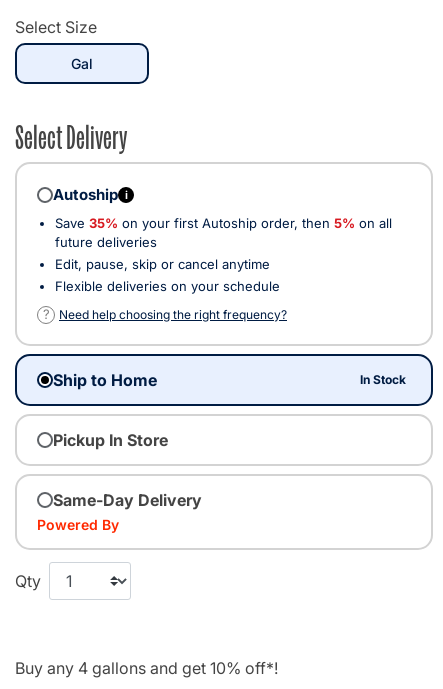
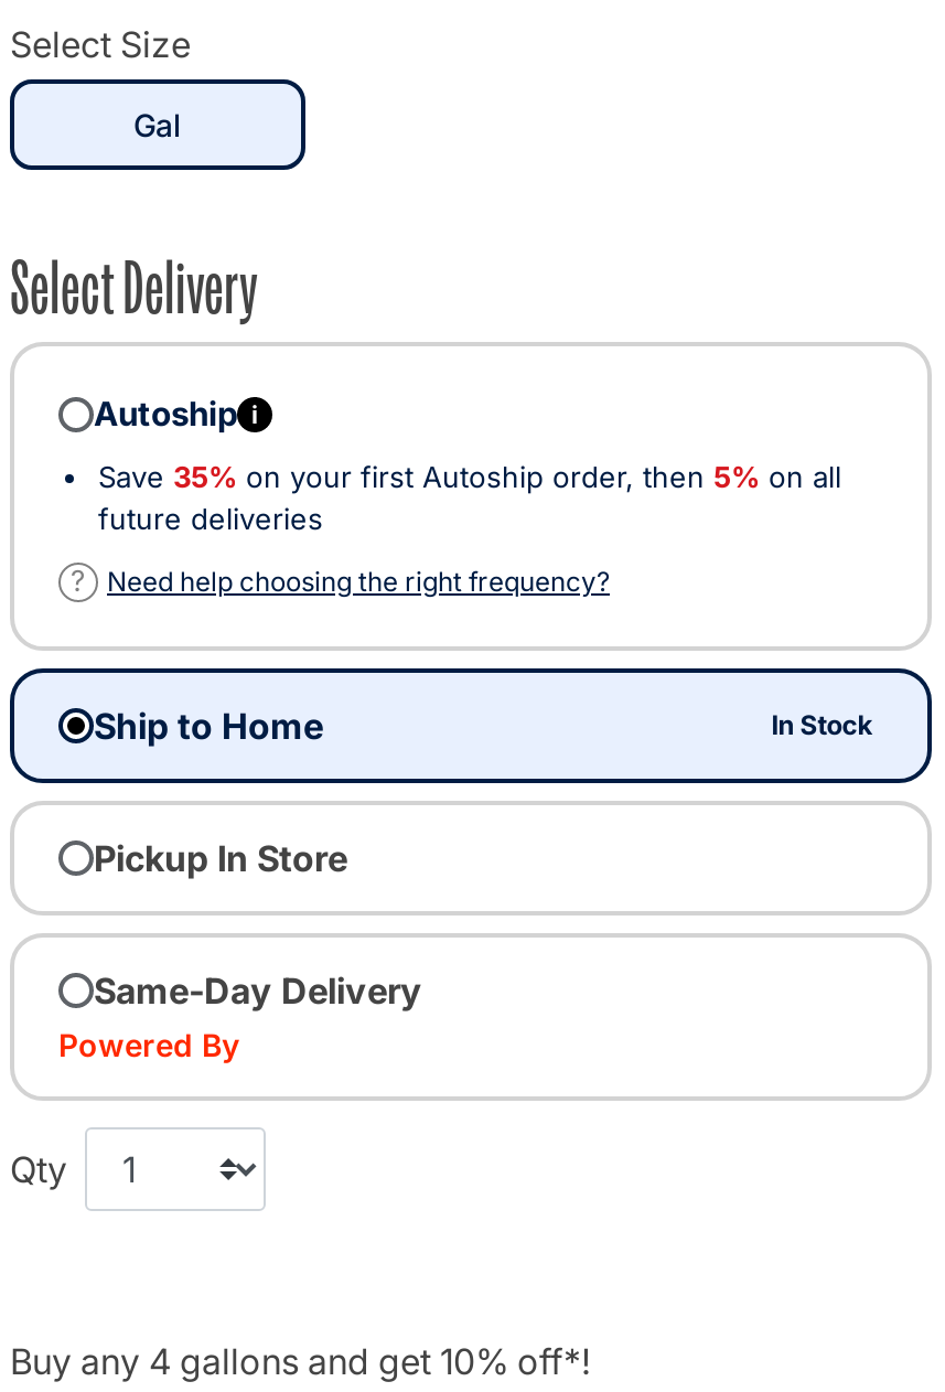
[55,256,280,294] Edit, pause, skip or cancel anytime | Flexible deliveries on your schedule -> none

